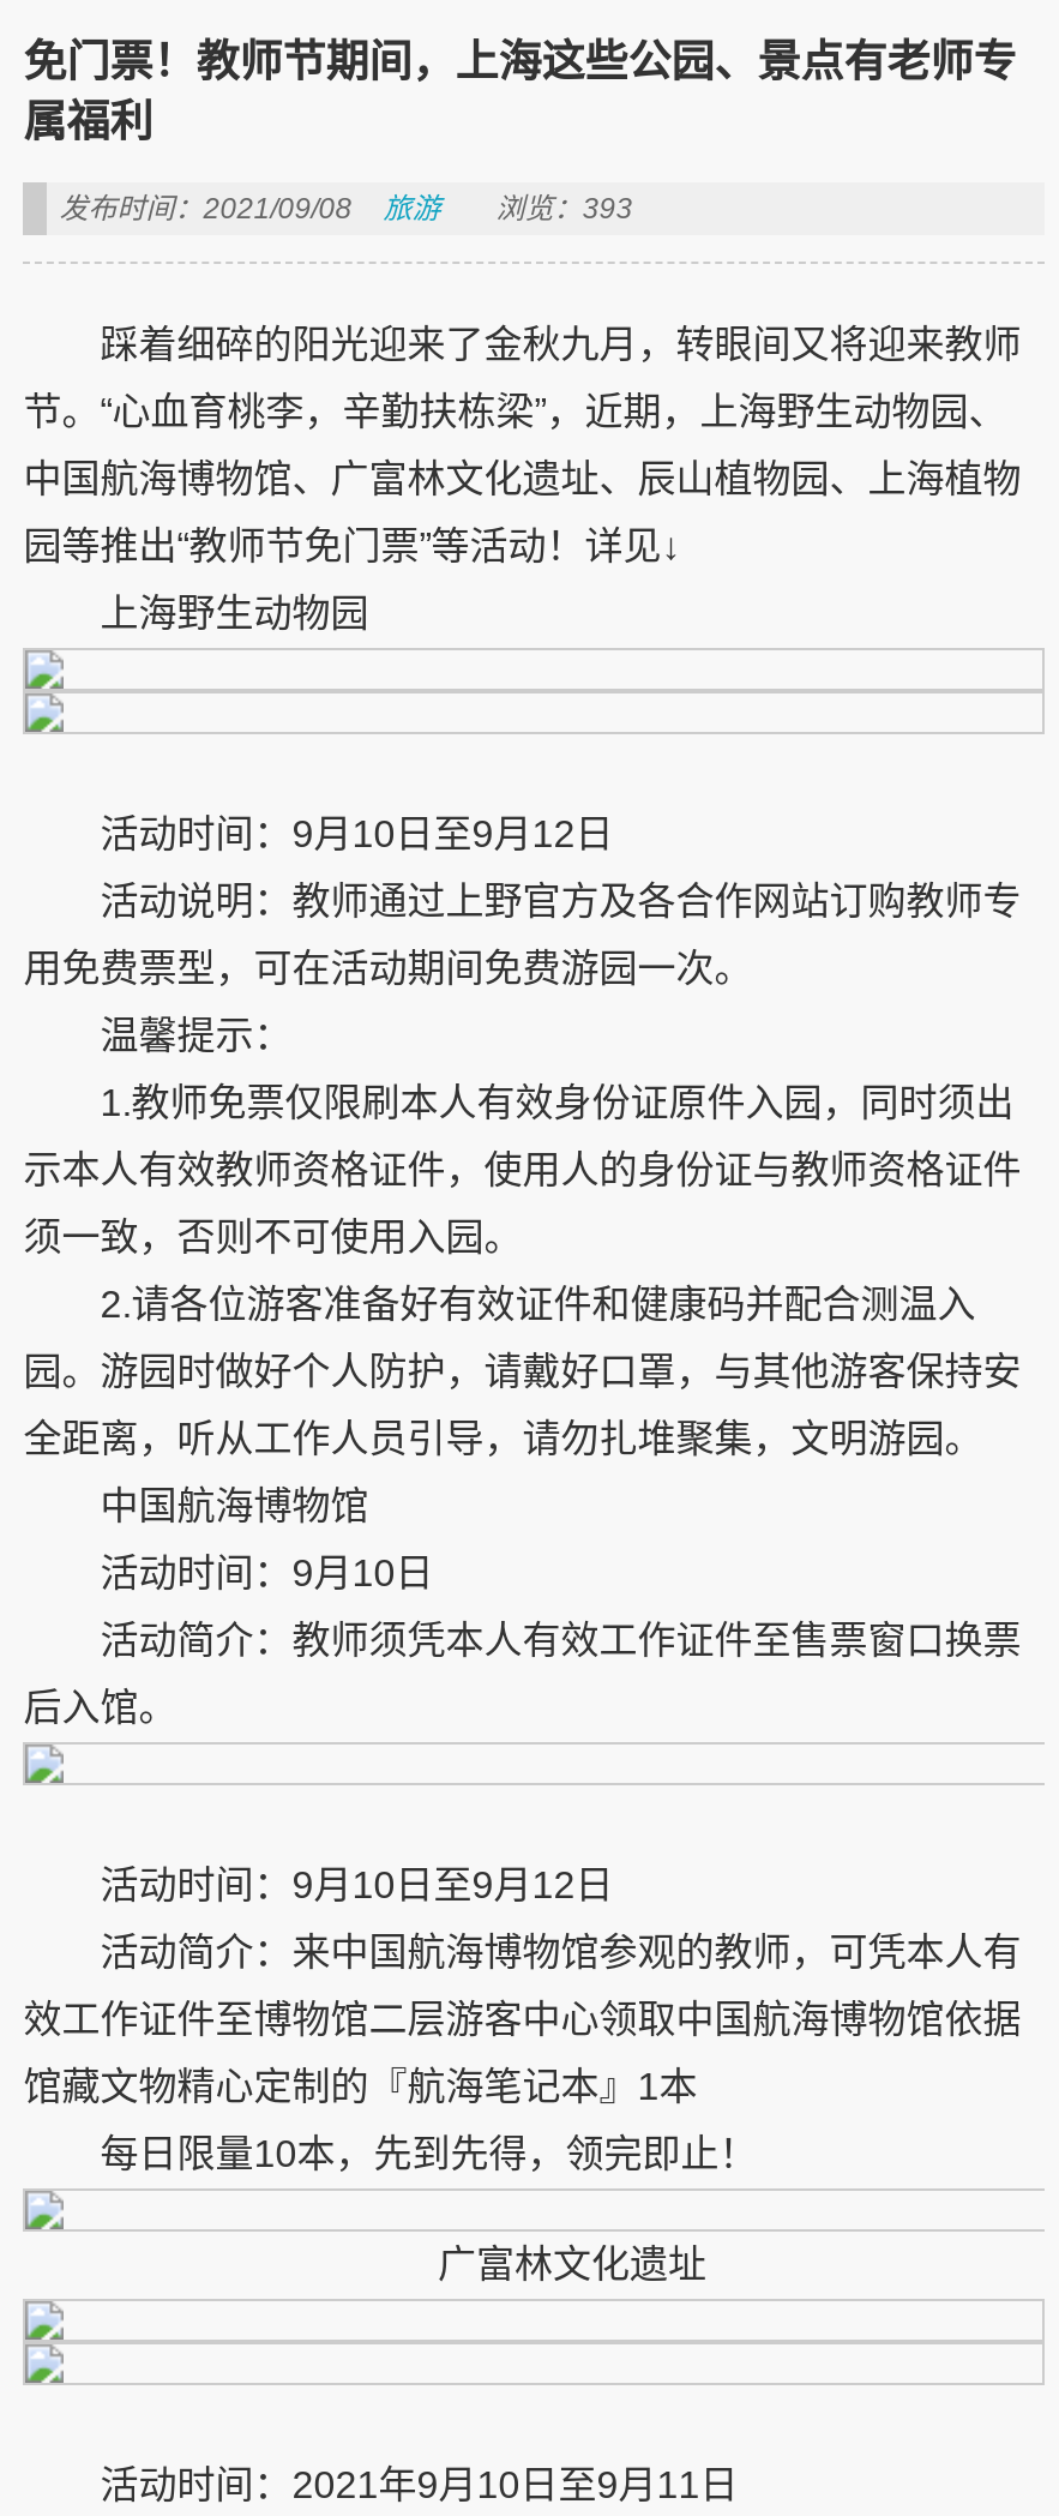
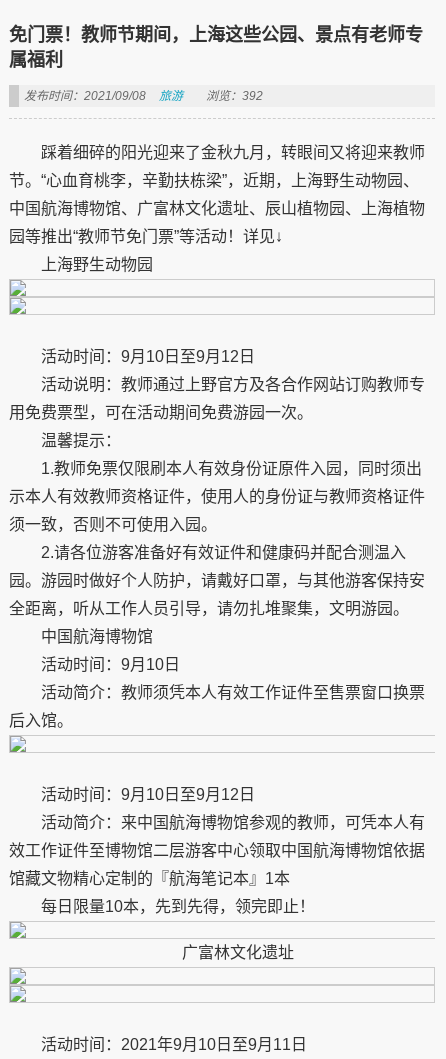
[496,192,633,226] 浏览：393 -> [206,89,263,103] 浏览：392

